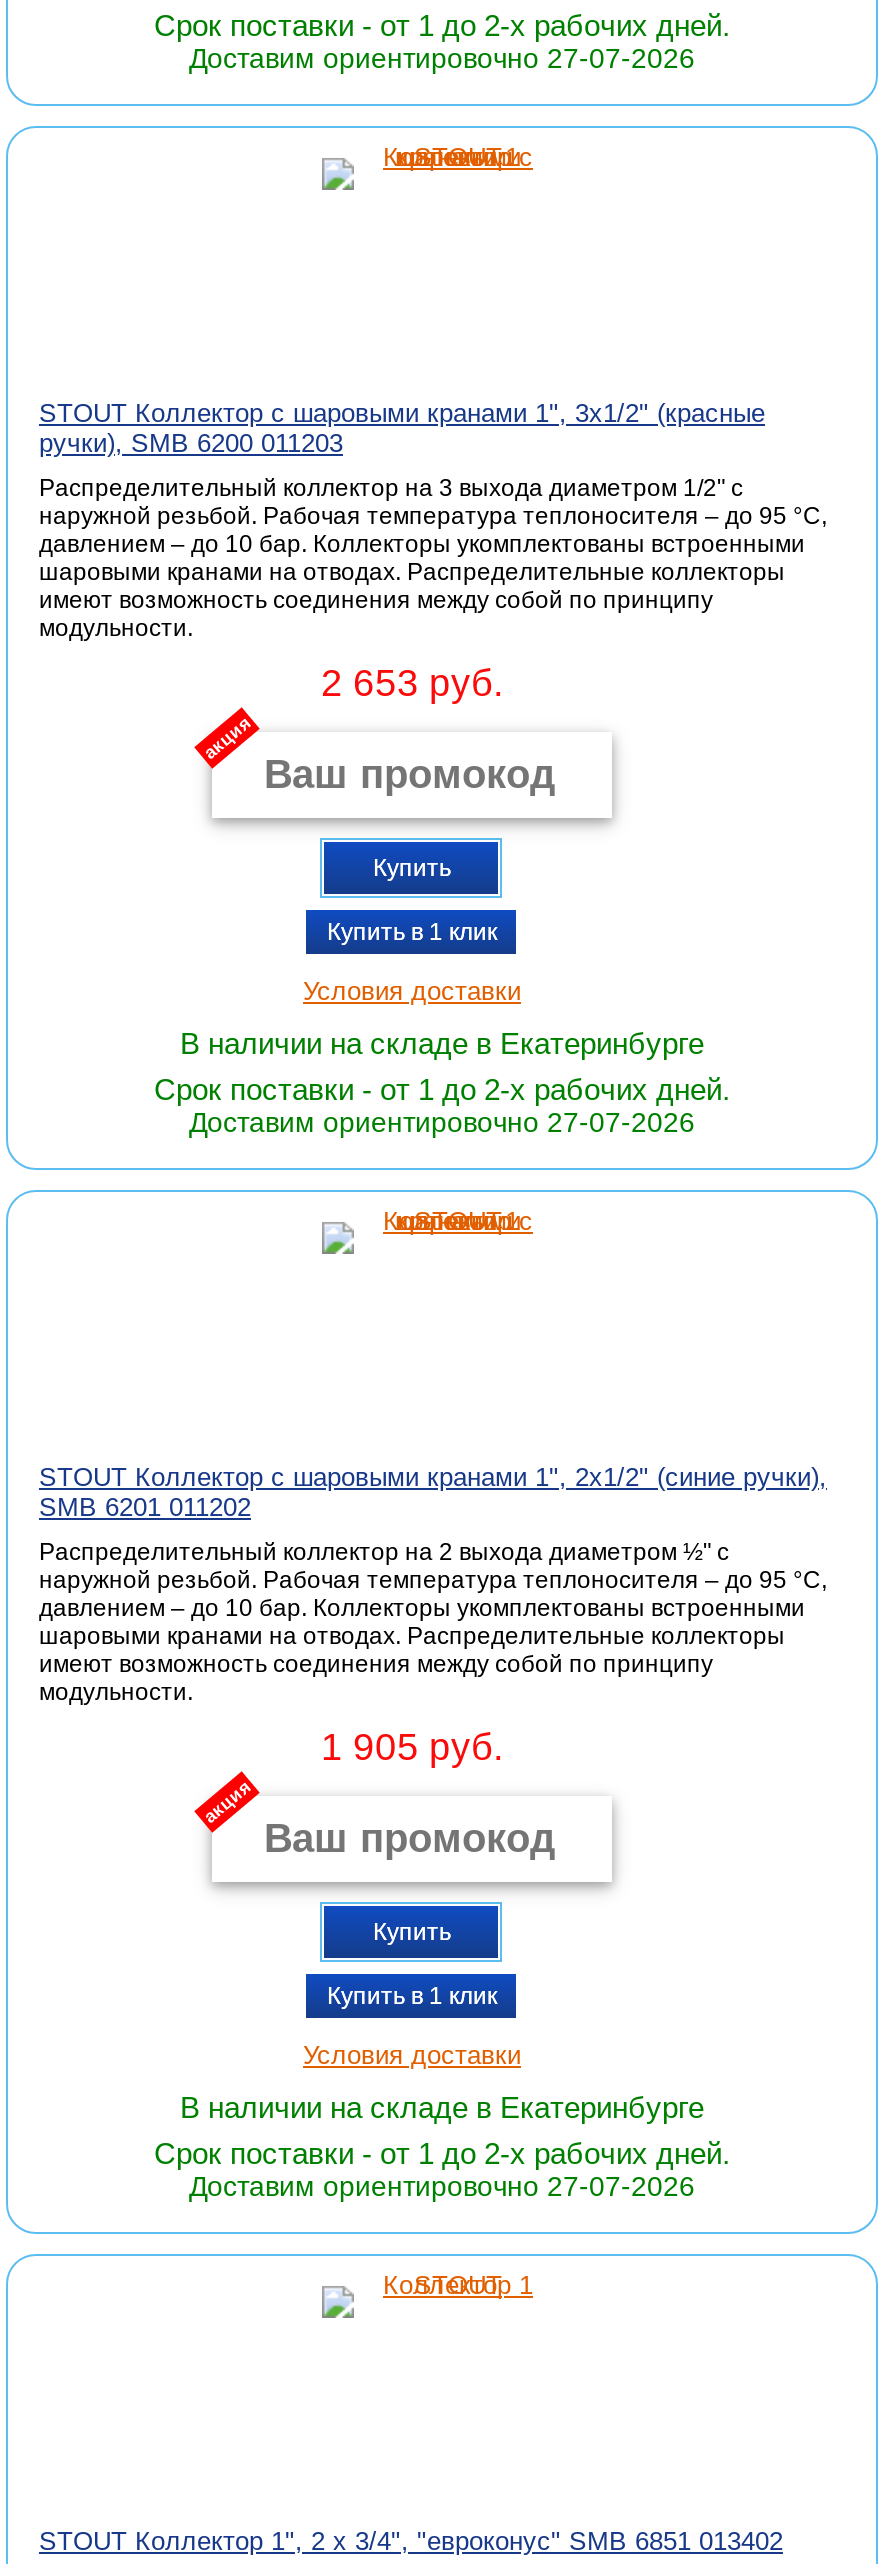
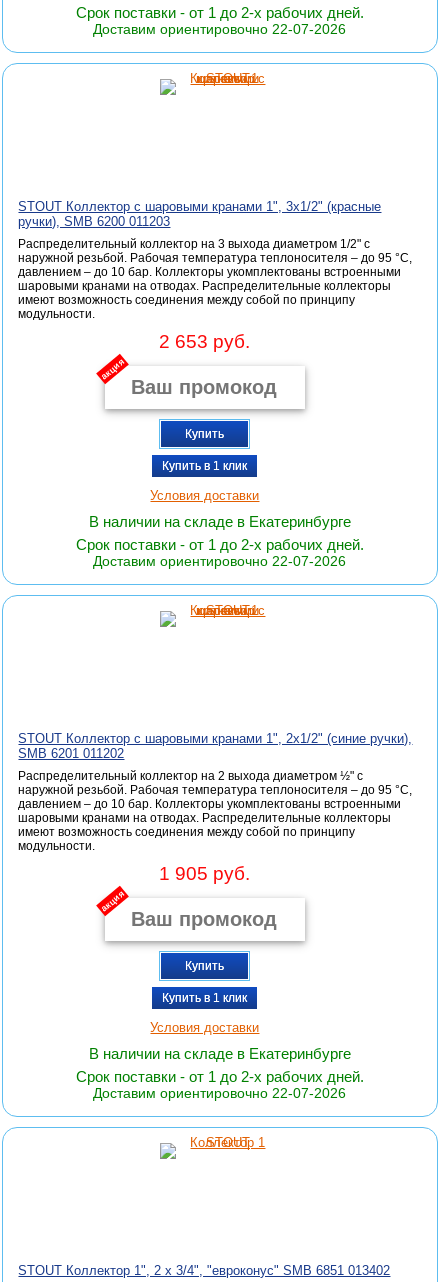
[189,42,695,74] Доставим ориентировочно 27-07-2026 -> [93,21,346,37] Доставим ориентировочно 22-07-2026
[189,1106,695,1138] Доставим ориентировочно 27-07-2026 -> [93,553,346,569] Доставим ориентировочно 22-07-2026
[189,2170,695,2202] Доставим ориентировочно 27-07-2026 -> [93,1085,346,1101] Доставим ориентировочно 22-07-2026

